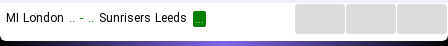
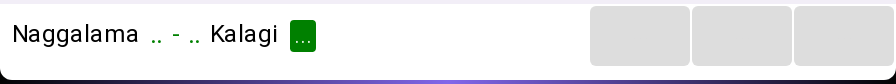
[6,9,204,28] MI London .. - .. Sunrisers Leeds ... -> [12,16,312,54] Naggalama .. - .. Kalagi ...

